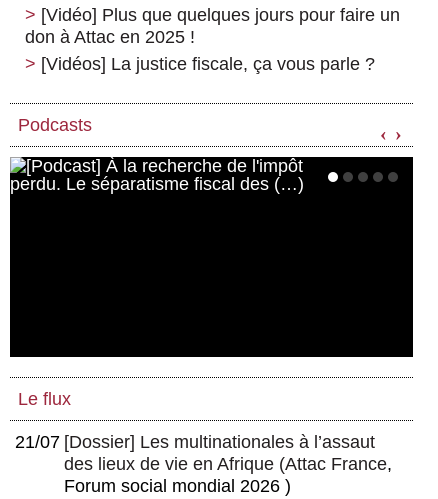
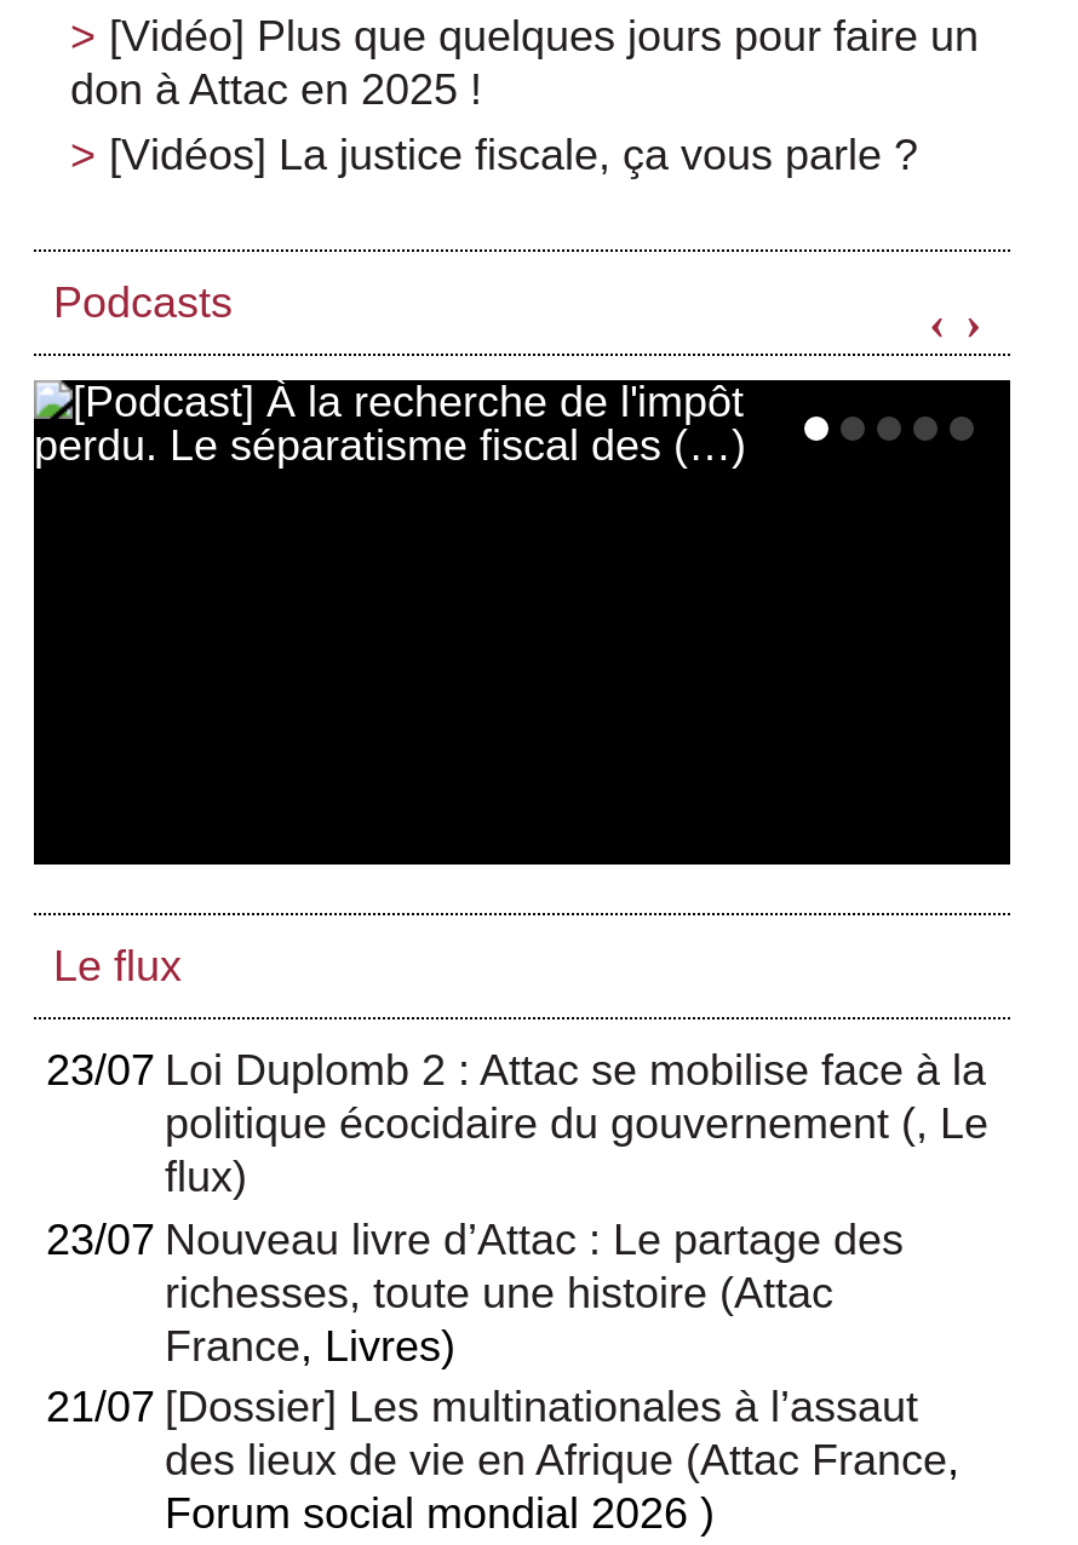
none -> [46,1046,988,1369] 23/07 Loi Duplomb 2 : Attac se mobilise face à la | politique écocidaire du gouvernement (, Le | flux) | 23/07 Nouveau livre d’Attac : Le partage des | richesses, toute une histoire (Attac | France, Livres)

